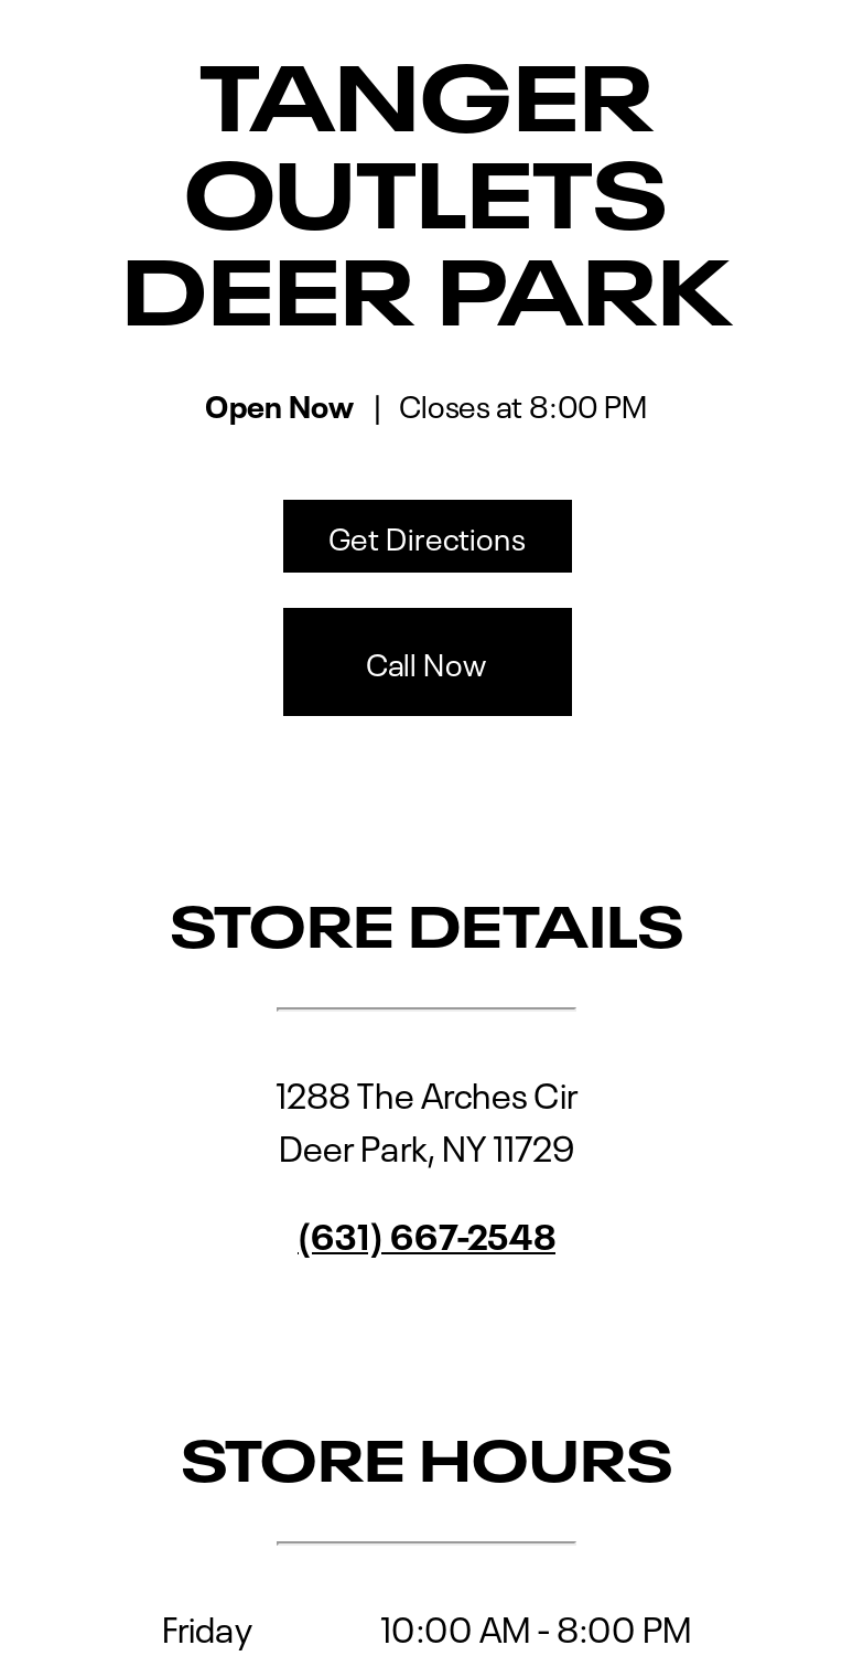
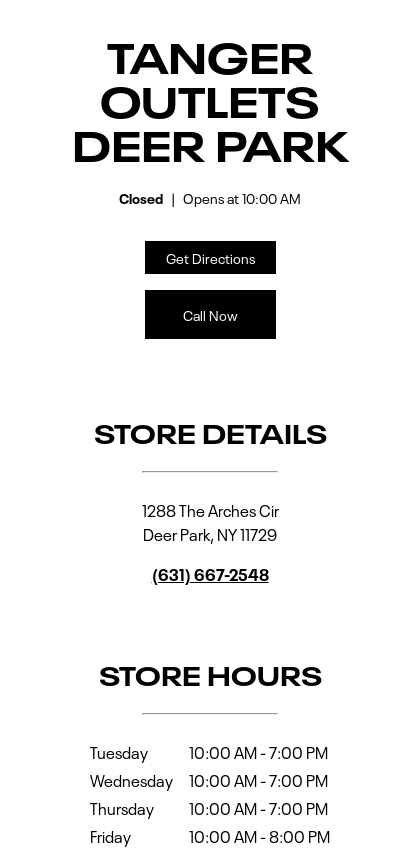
[205,381,648,425] Open Now | Closes at 8:00 PM -> [119,187,301,207] Closed | Opens at 10:00 AM
none -> [90,739,328,819] Tuesday | 10:00 AM -7:00 PM | Wednesday | 10:00 AM -7:00 PM | Thursday | 10:00 AM -7:00 PM

